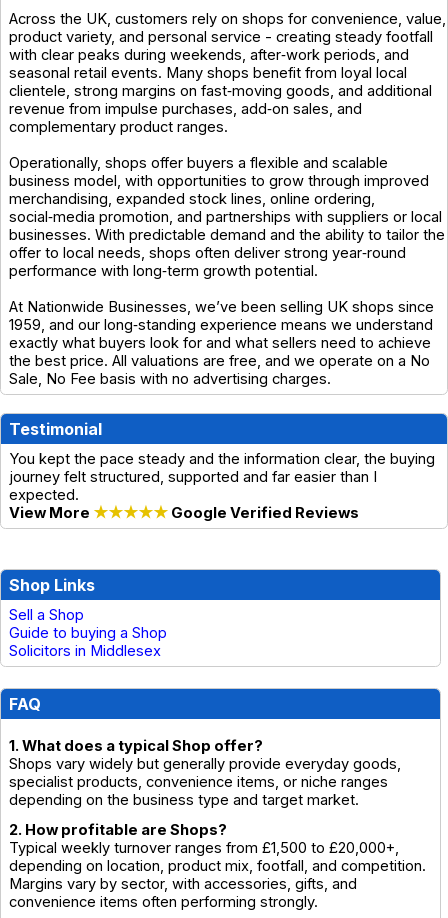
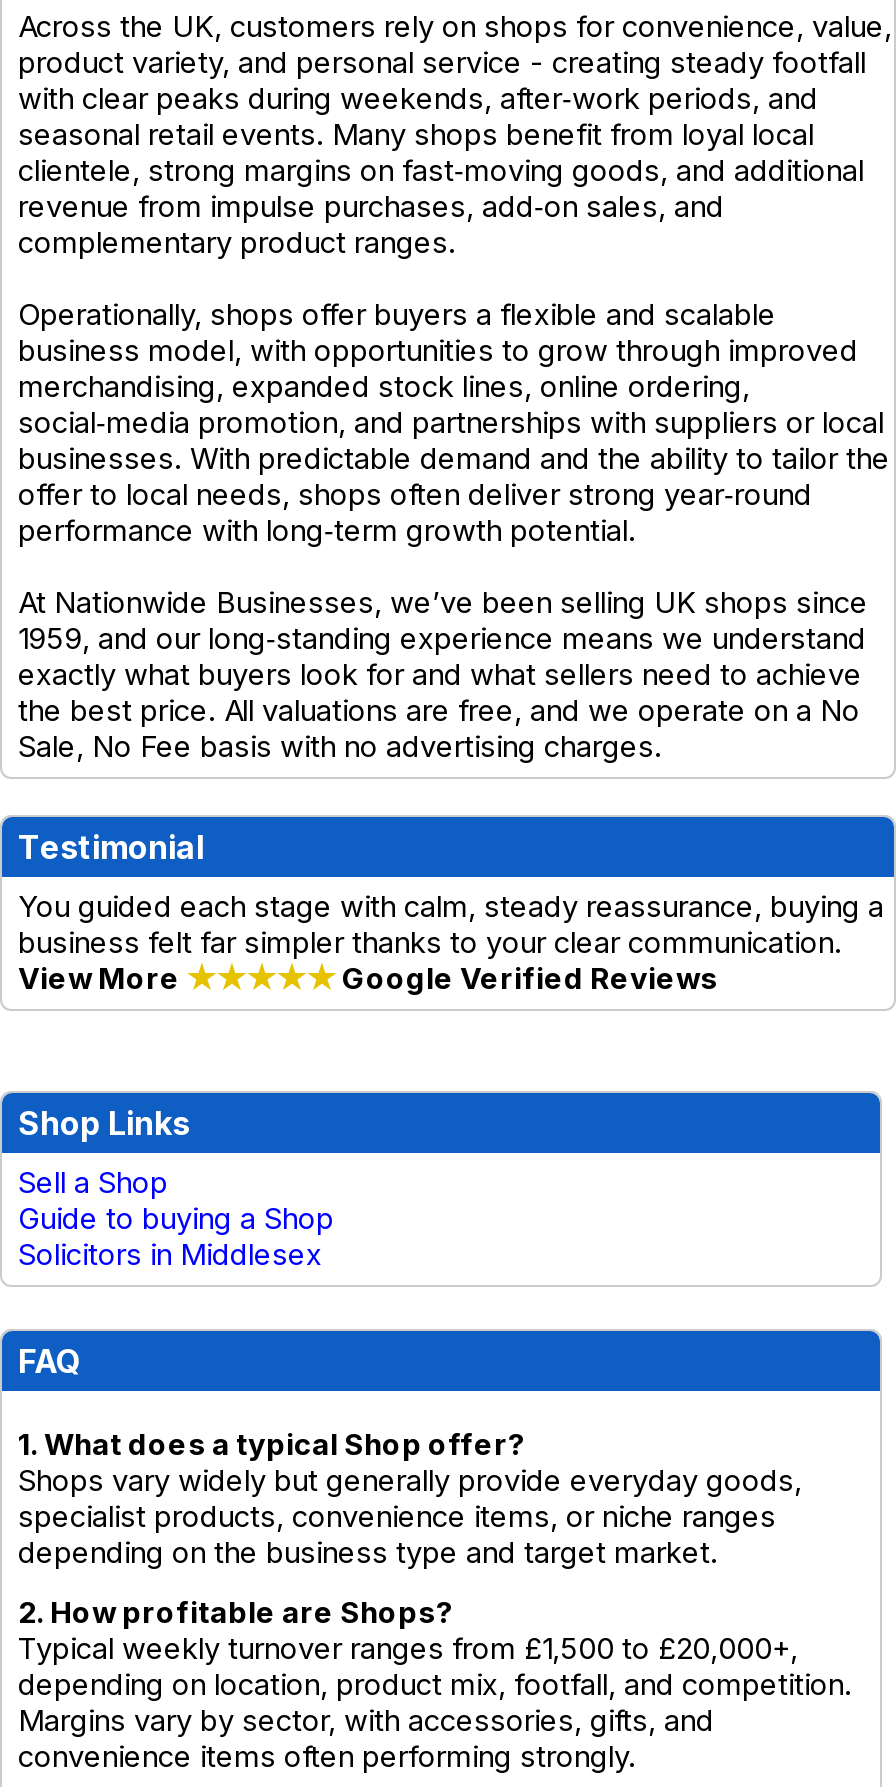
[9,450,435,504] You kept the pace steady and the information clear, the buying | journey felt structured, supported and far easier than I | expected. -> [18,889,884,961] You guided each stage with calm, steady reassurance, buying a | business felt far simpler thanks to your clear communication.

